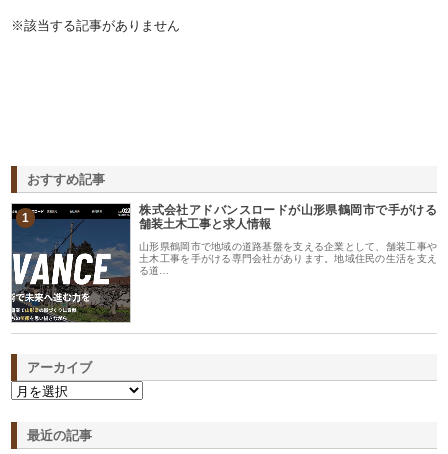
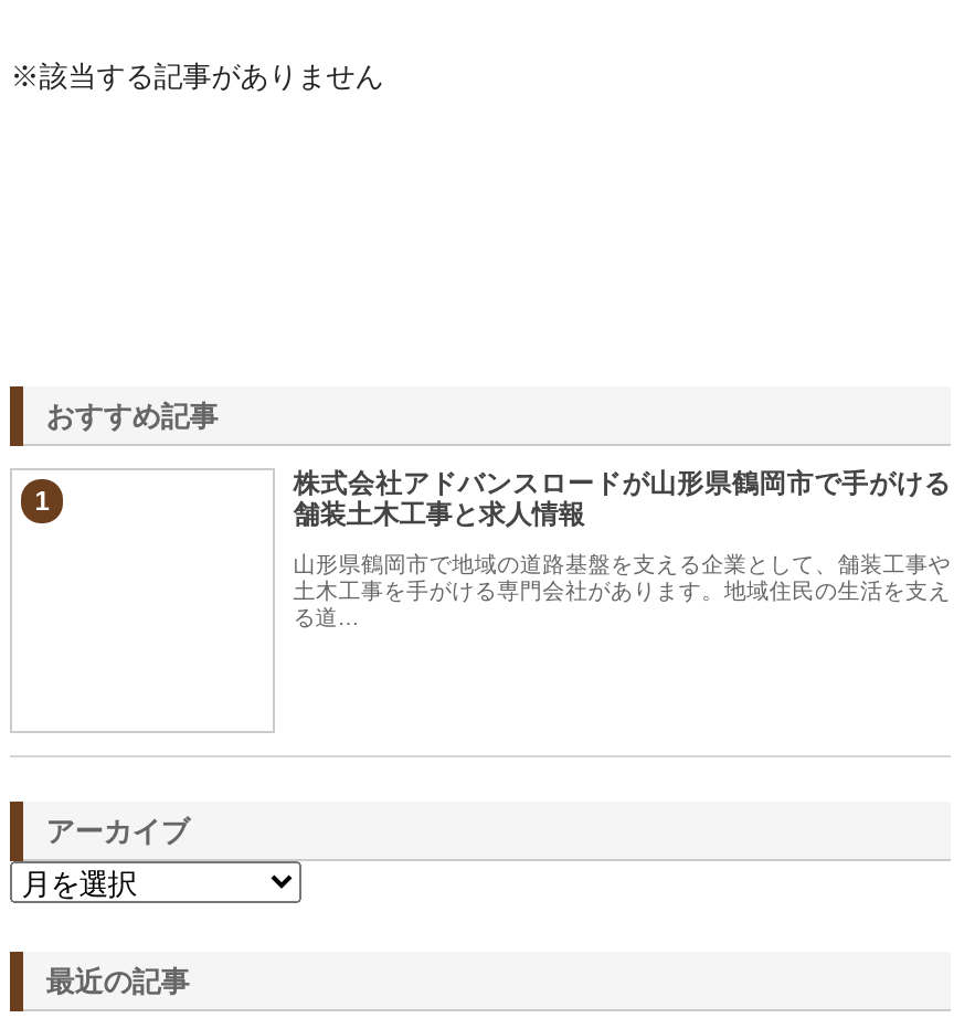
[11,203,131,323] [image] -> none

